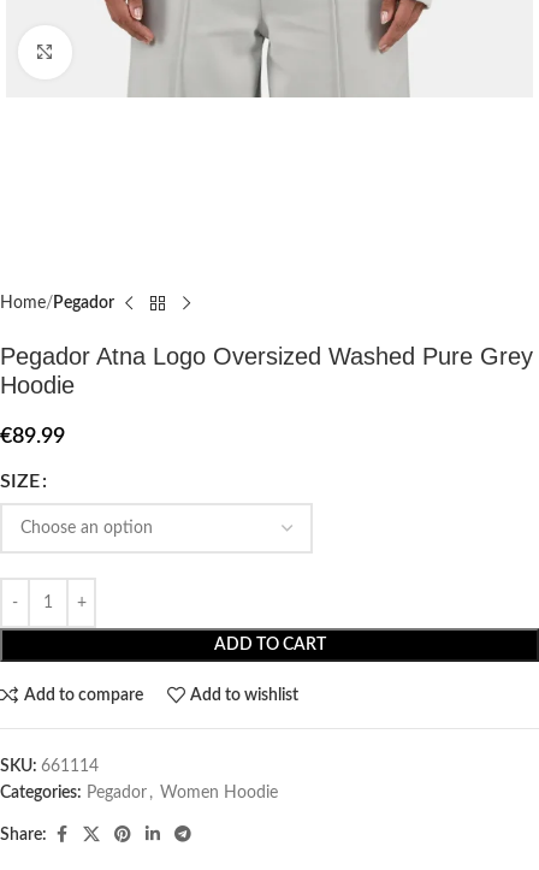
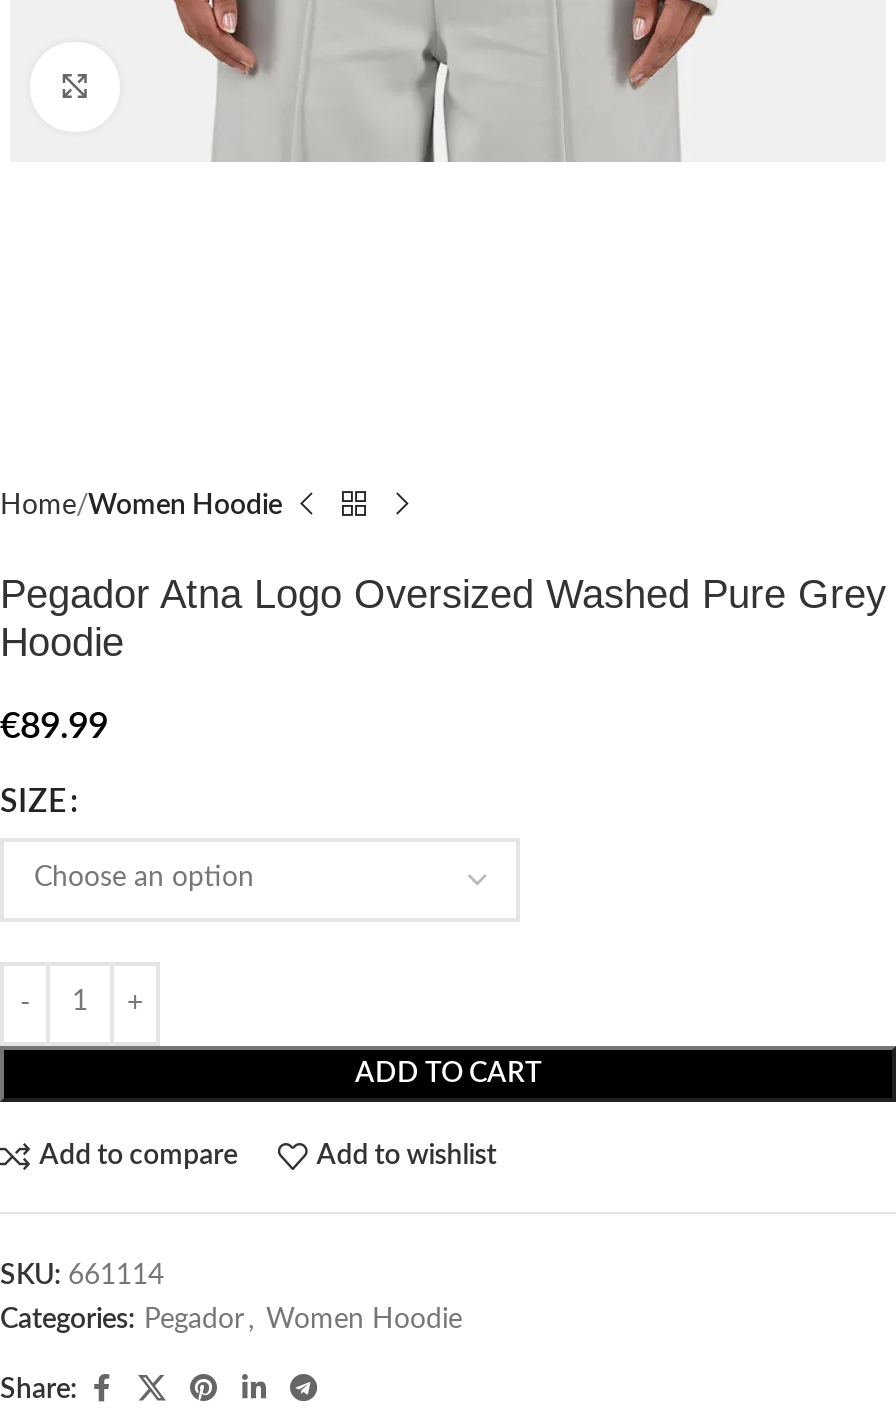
[0,295,114,312] Home Pegador -> [0,491,282,519] Home Women Hoodie

